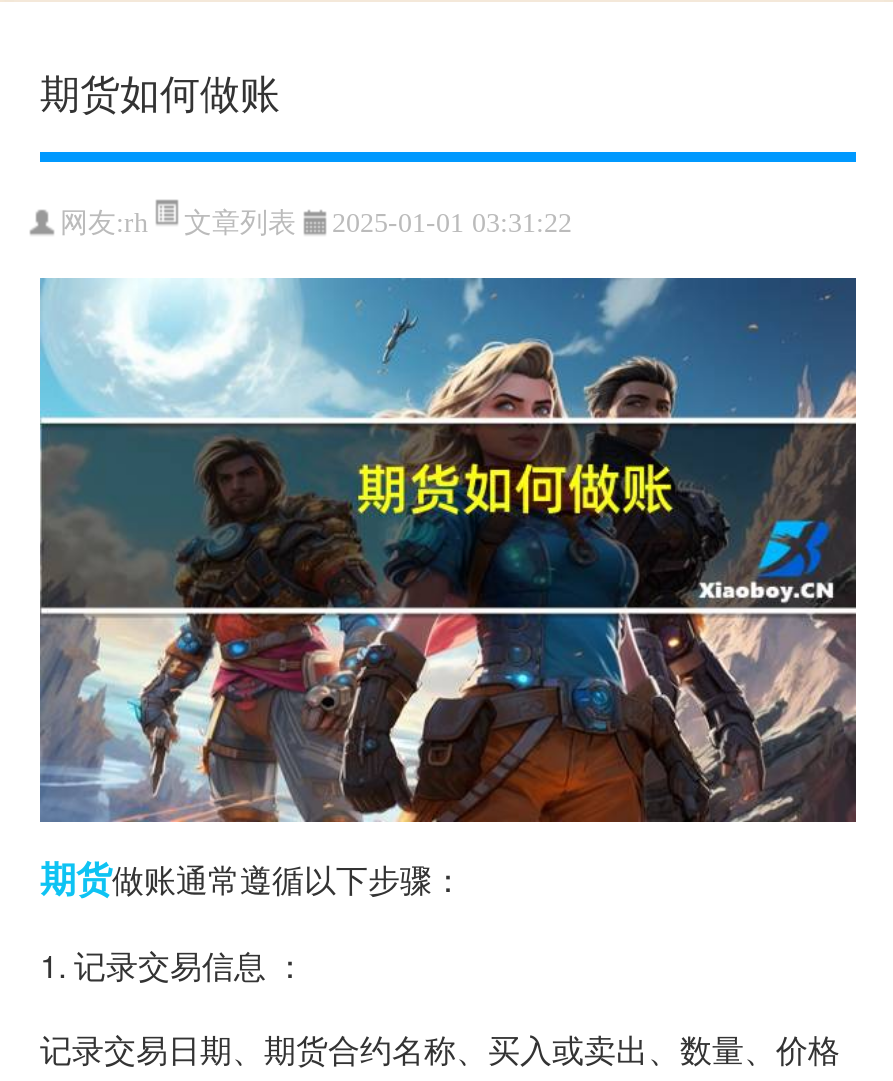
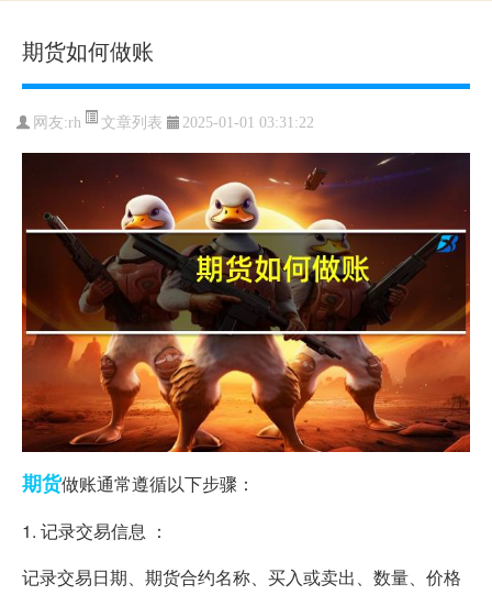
[38,276,858,824] [image] -> [21,152,471,453] [image]

